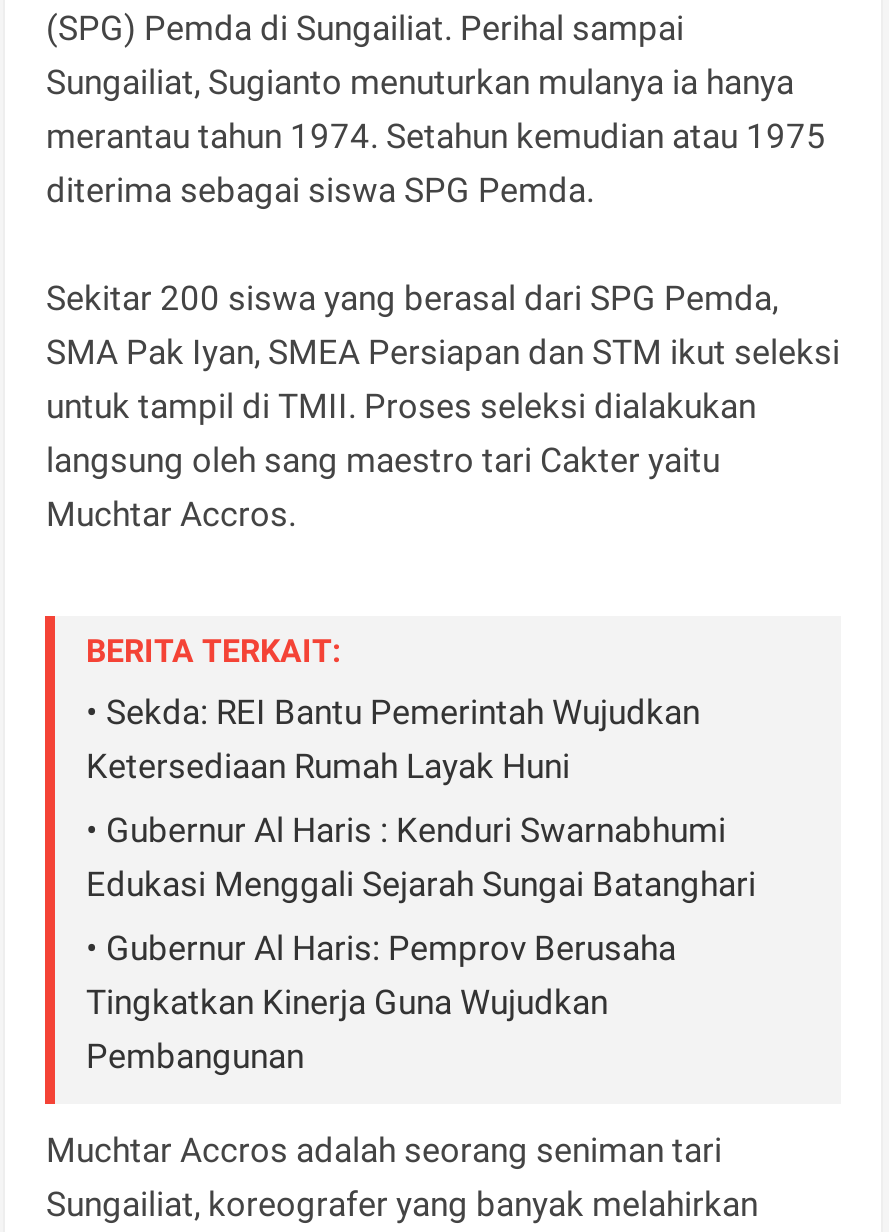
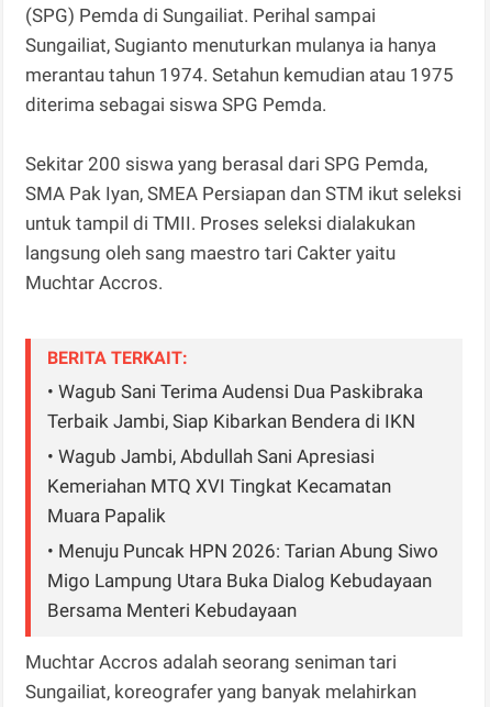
[86,692,700,786] • Sekda: REI Bantu Pemerintah Wujudkan | Ketersediaan Rumah Layak Huni -> [48,381,424,432] • Wagub Sani Terima Audensi Dua Paskibraka | Terbaik Jambi, Siap Kibarkan Bendera di IKN
[86,810,756,904] • Gubernur Al Haris : Kenduri Swarnabhumi | Edukasi Menggali Sejarah Sungai Batanghari -> [48,446,392,527] • Wagub Jambi, Abdullah Sani Apresiasi | Kemeriahan MTQ XVI Tingkat Kecamatan | Muara Papalik
[86,928,676,1076] • Gubernur Al Haris: Pemprov Berusaha | Tingkatkan Kinerja Guna Wujudkan | Pembangunan -> [48,540,439,621] • Menuju Puncak HPN 2026: Tarian Abung Siwo | Migo Lampung Utara Buka Dialog Kebudayaan | Bersama Menteri Kebudayaan

